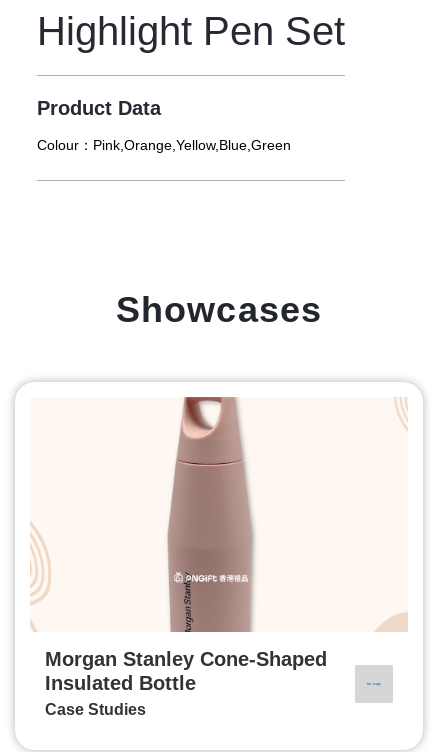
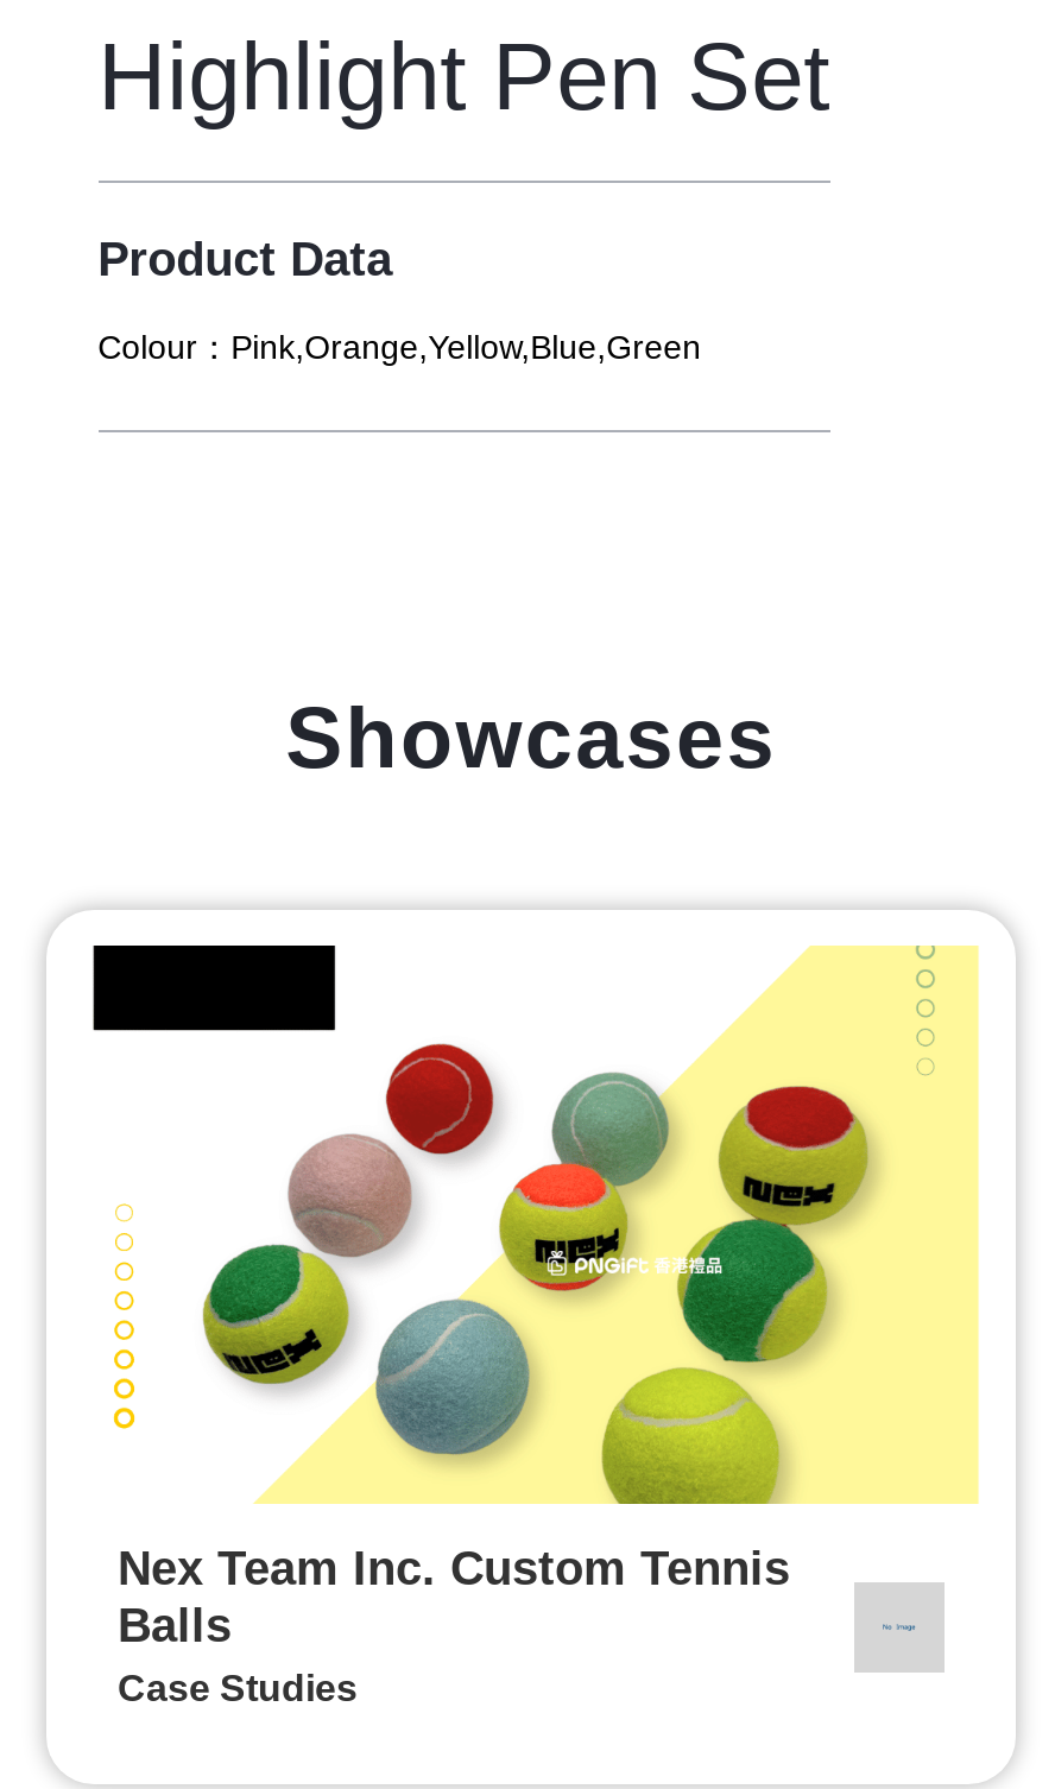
[30,396,408,694] [image] | Morgan Stanley Cone-Shaped | Insulated Bottle -> [84,943,978,1652] [image] | Nex Team Inc. Custom Tennis | Balls

